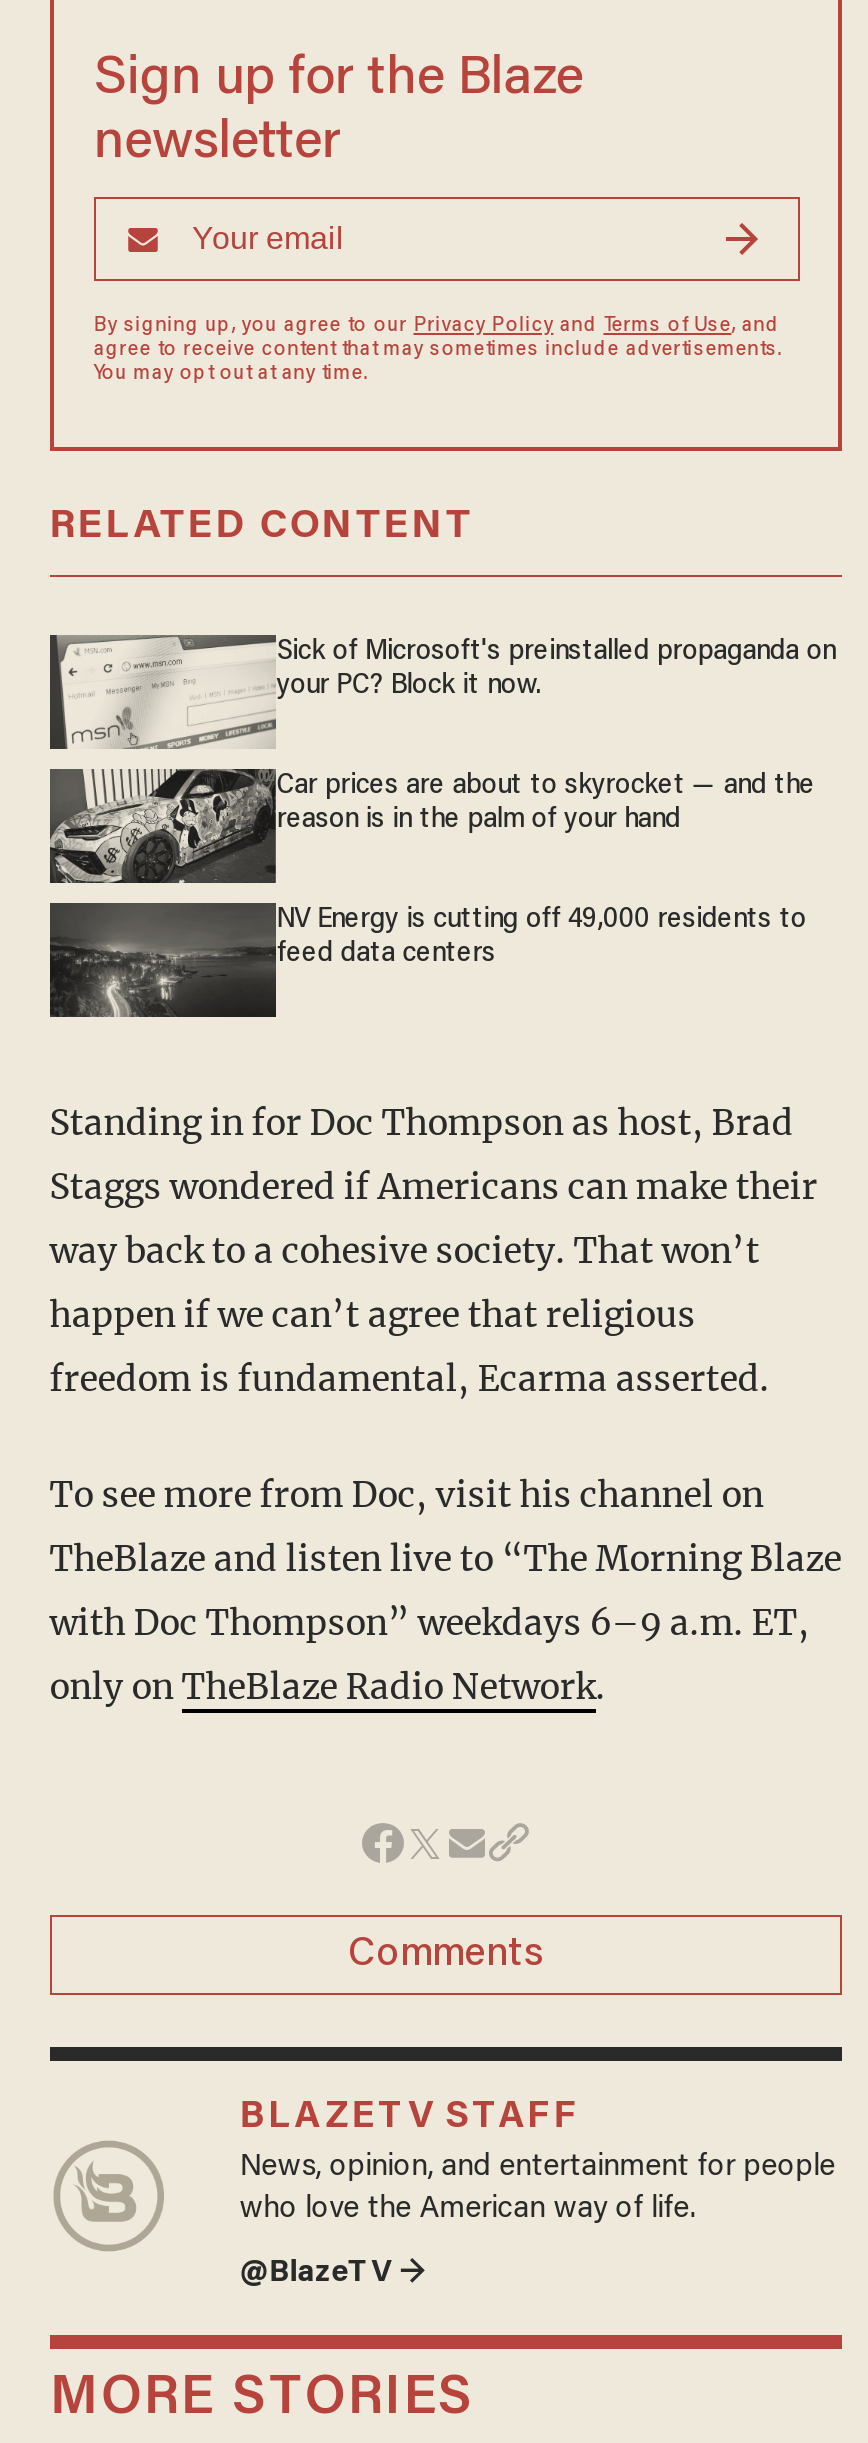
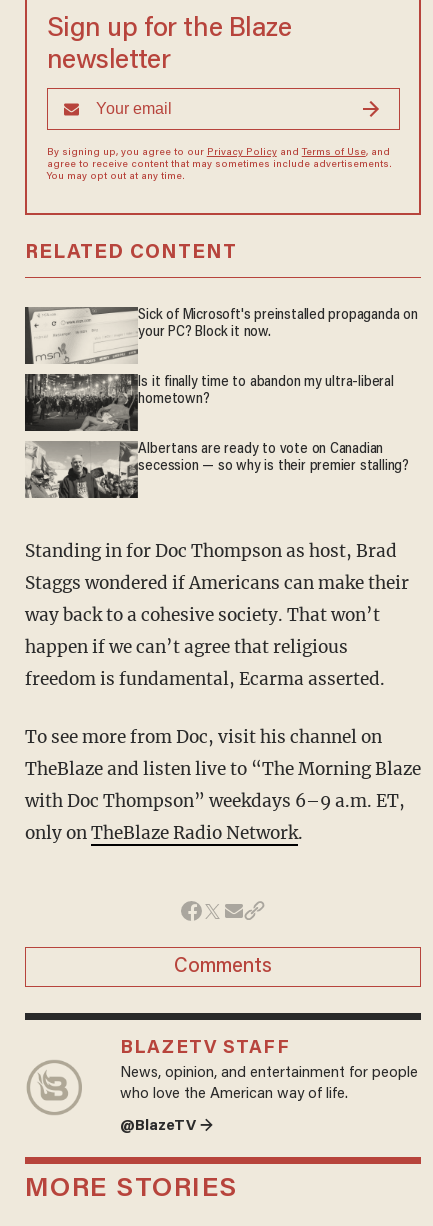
[50,769,815,885] [image] | Car prices are about to skyrocket — and the | reason is in the palm of your hand -> [25,373,394,432] [image] | Is it finally time to abandon my ultra-liberal | hometown?
[48,901,806,1019] [image] | NV Energy is cutting off 49,000 residents to | feed data centers -> [24,441,409,499] [image] | Albertans are ready to vote on Canadian | secession — so why is their premier stalling?

